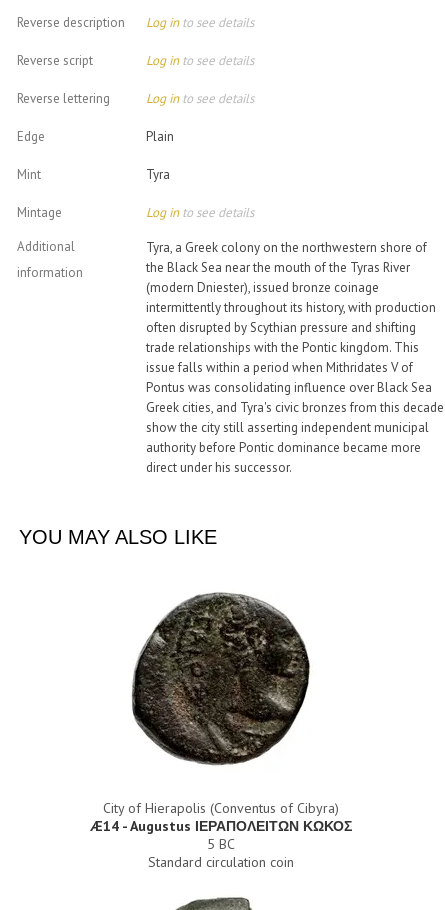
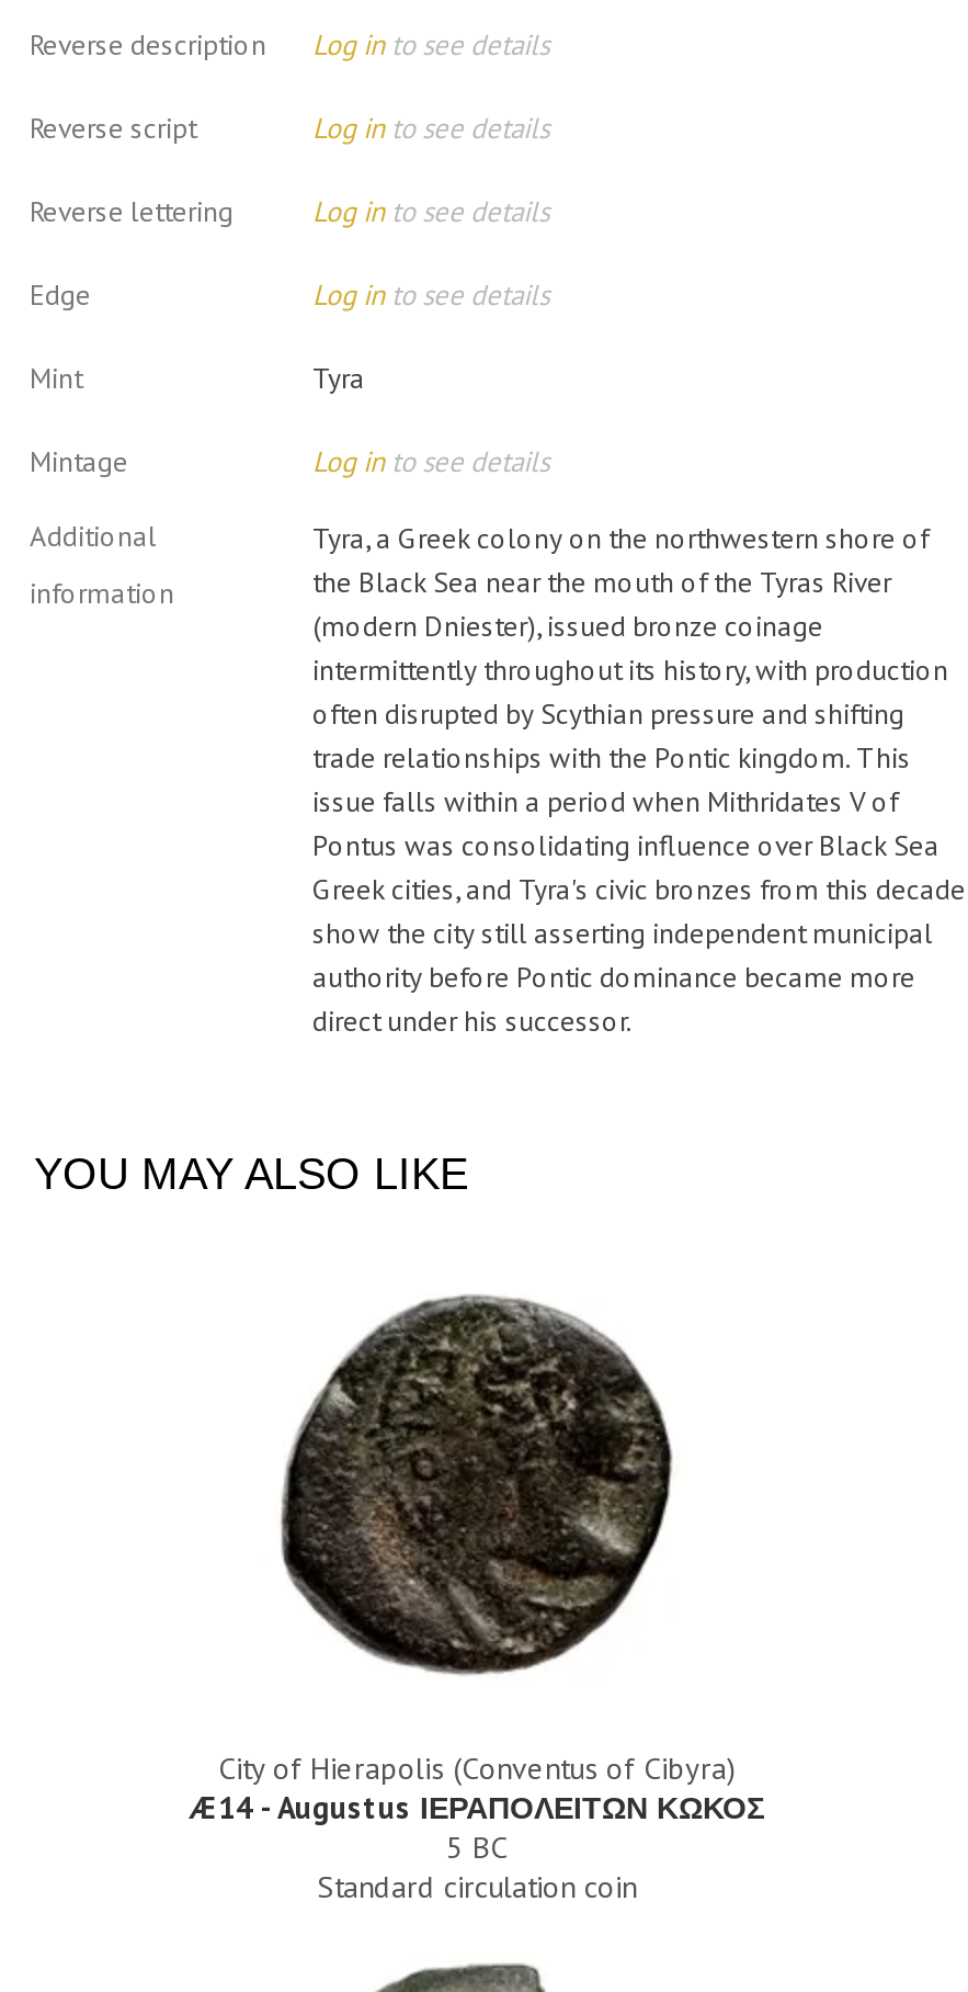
[146,128,174,145] Plain -> [312,277,549,315] Log in to see details

